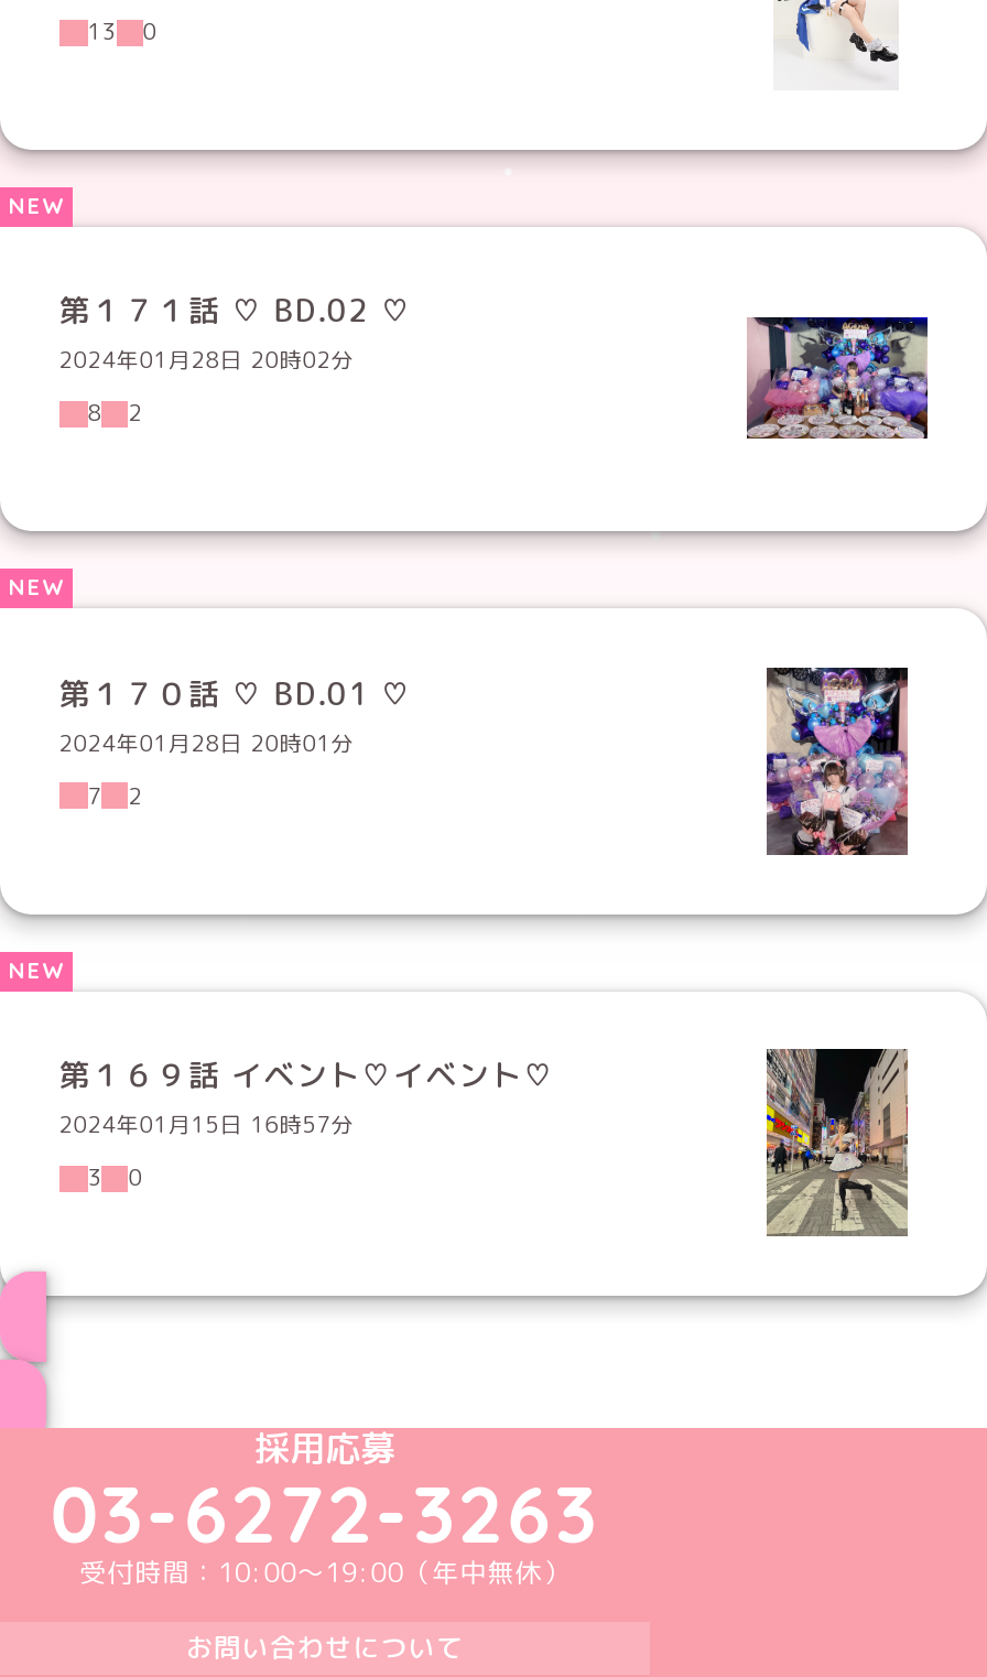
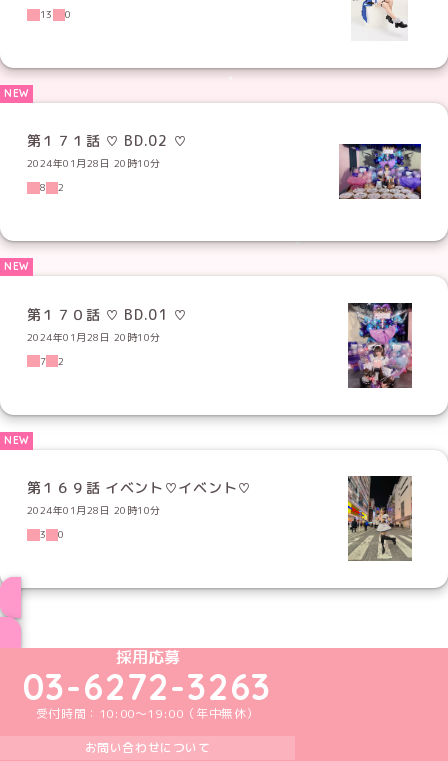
[59,345,354,376] 2024年01月28日 20時02分 -> [27,156,161,170] 2024年01月28日 20時10分
[59,727,354,758] 2024年01月28日 20時01分 -> [27,330,161,344] 2024年01月28日 20時10分
[59,1109,354,1140] 2024年01月15日 16時57分 -> [27,503,161,517] 2024年01月28日 20時10分

